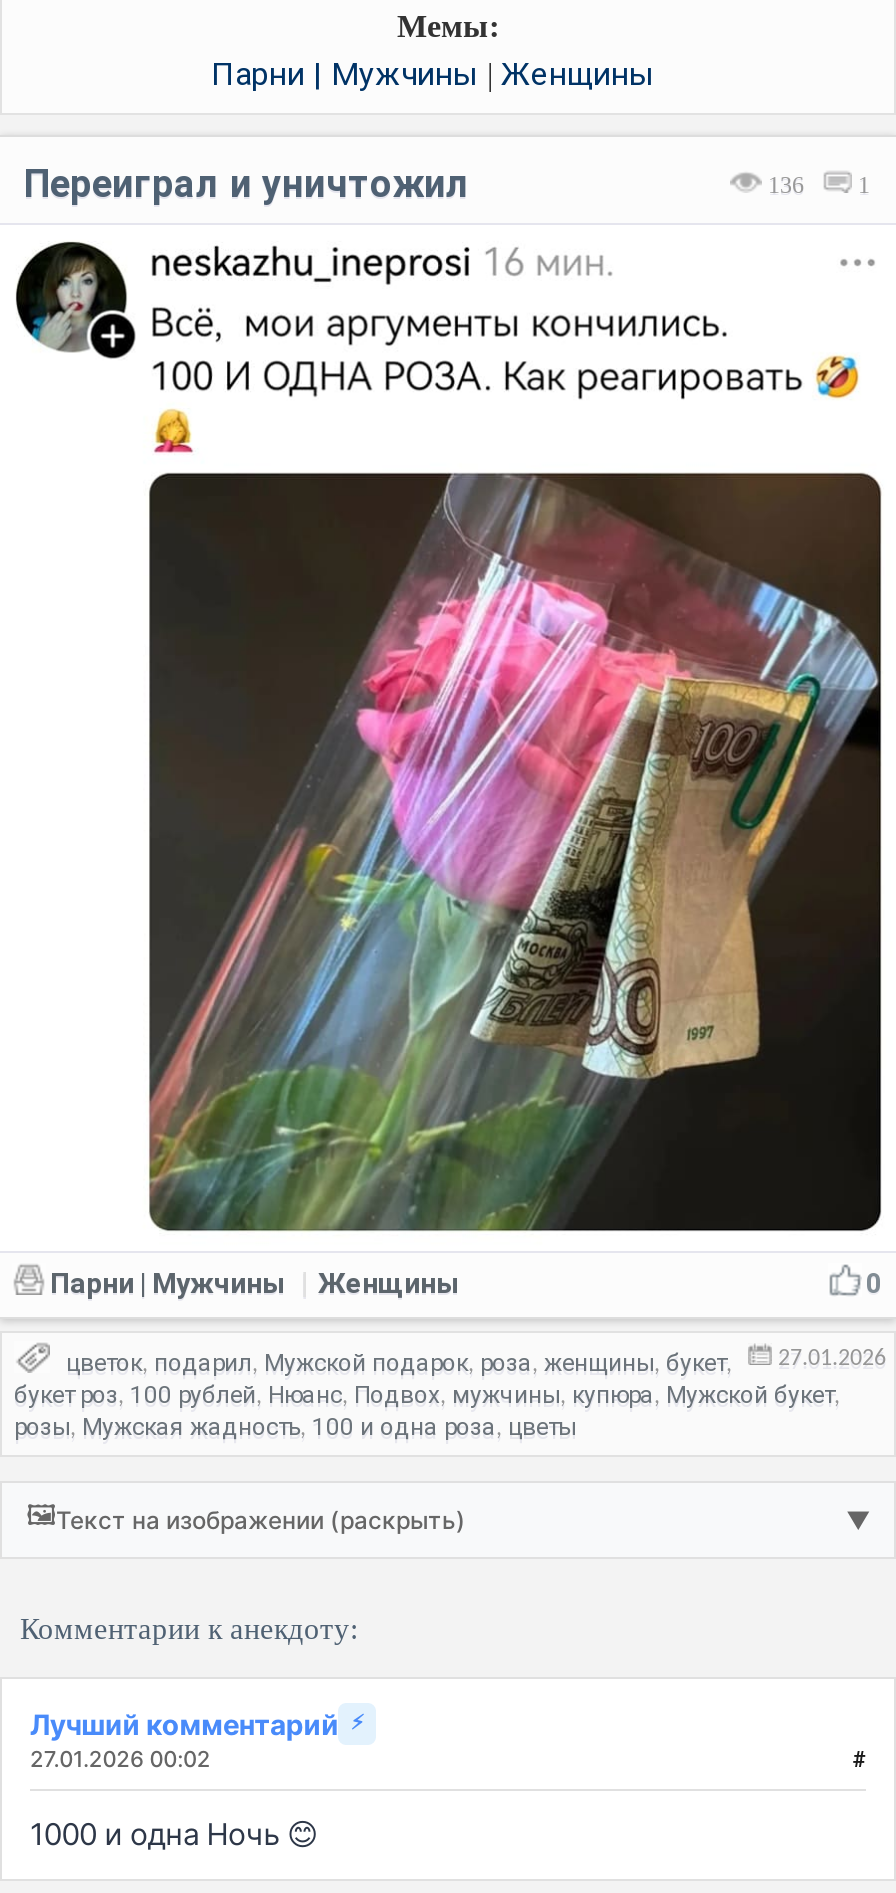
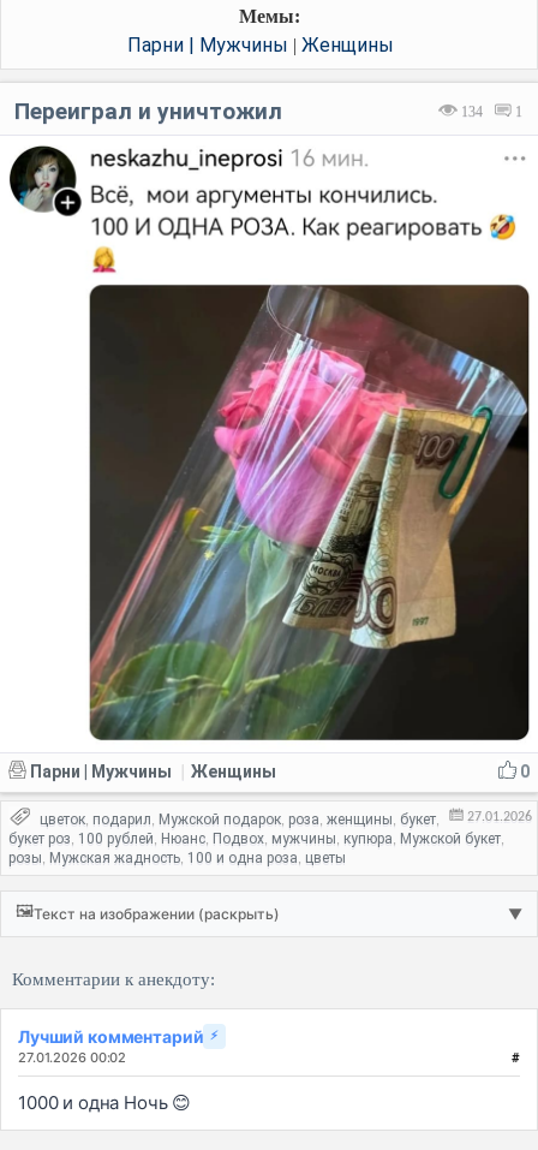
[762,171,870,199] 136 1 -> [458,103,522,120] 134 1

